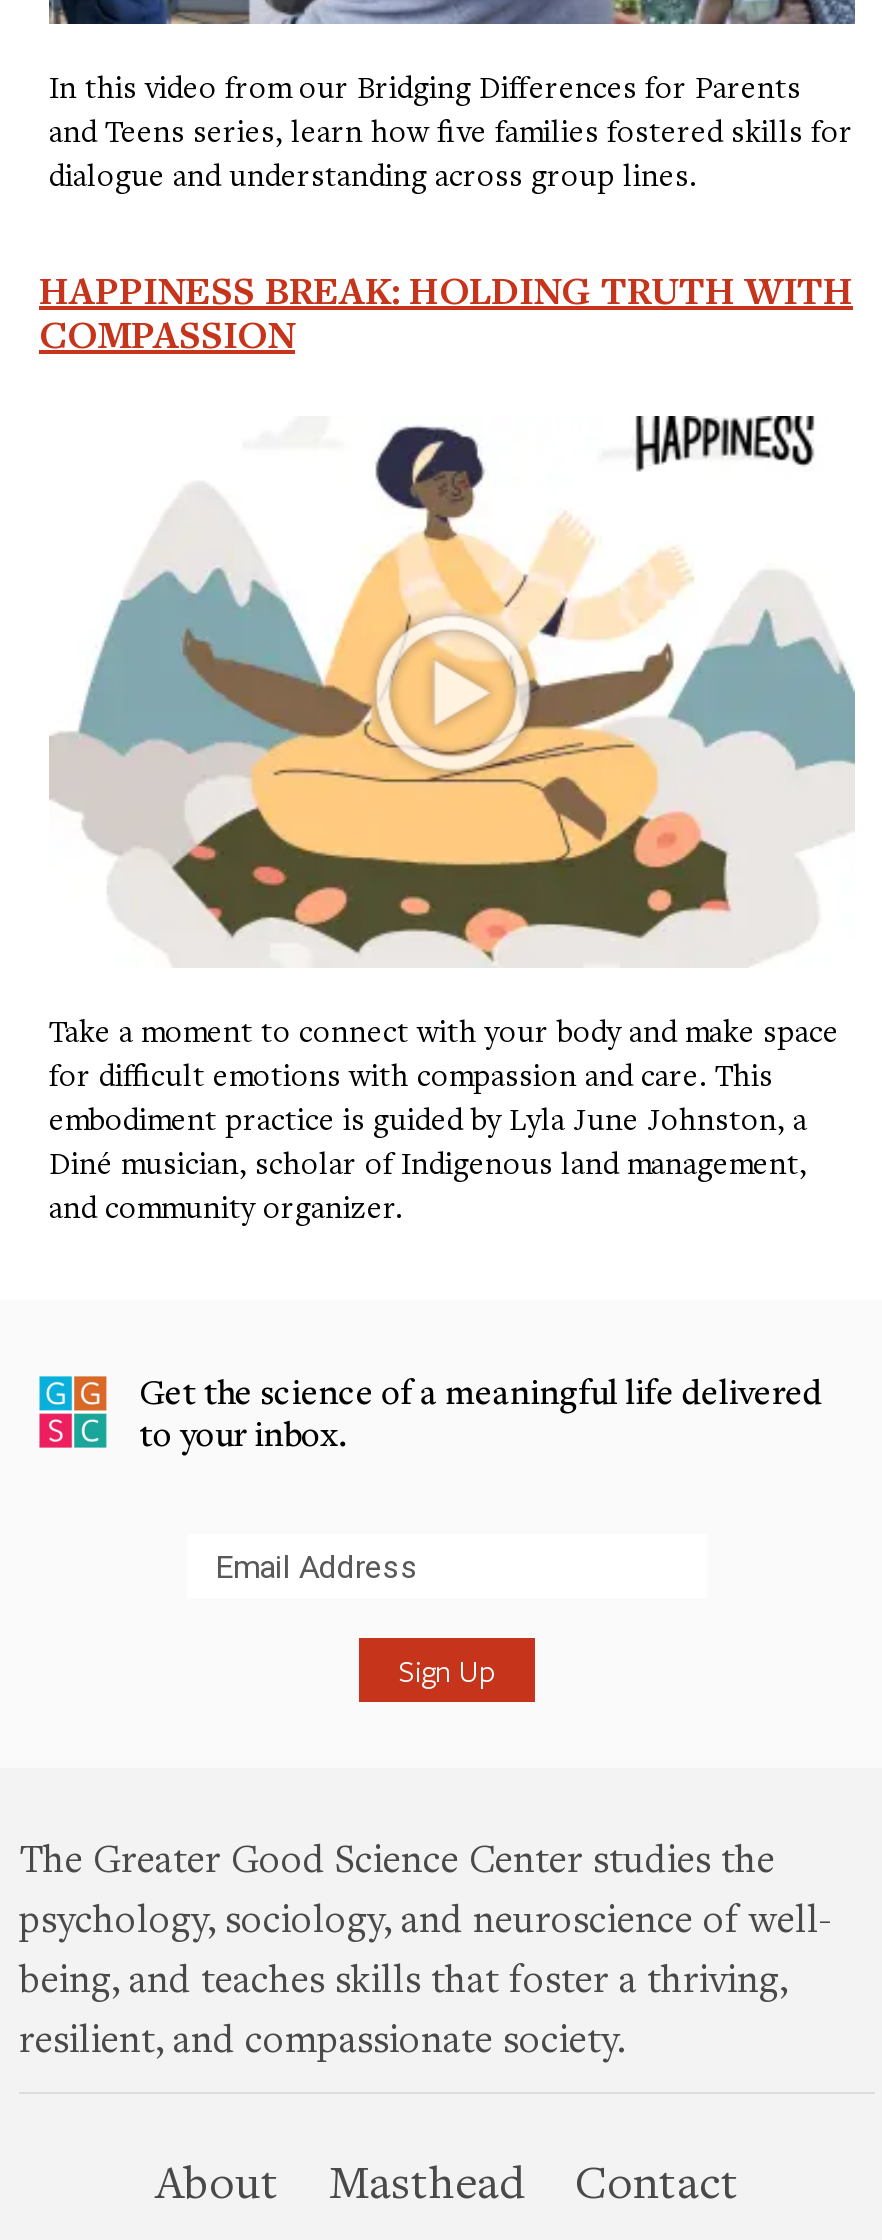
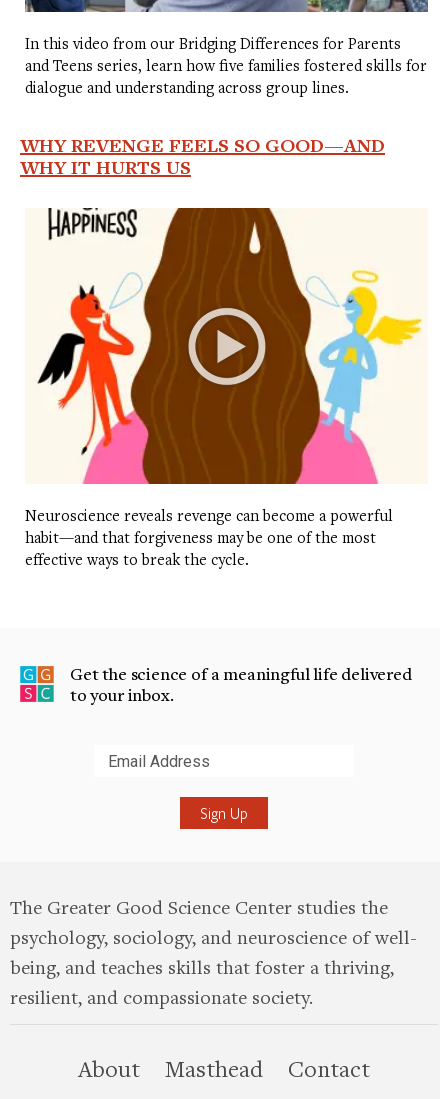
[39,264,853,360] HAPPINESS BREAK: HOLDING TRUTH WITH | COMPASSION -> [20,132,385,180] WHY REVENGE FEELS SO GOOD—AND | WHY IT HURTS US
[49,414,857,1226] [image] | Take a moment to connect with your body and make space | for difficult emotions with compassion and care. This | embodiment practice is guided by Lyla June Johnston, a | Diné musician, scholar of Indigenous land management, | and community organizer. -> [25,207,428,569] [image] | Neuroscience reveals revenge can become a powerful | habit—and that forgiveness may be one of the most | effective ways to break the cycle.

